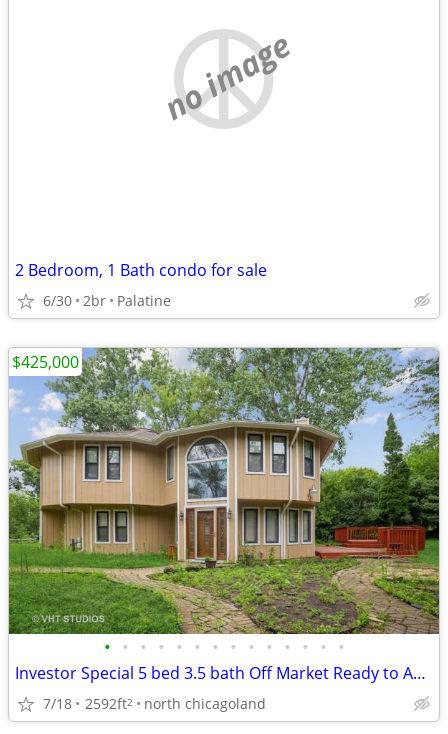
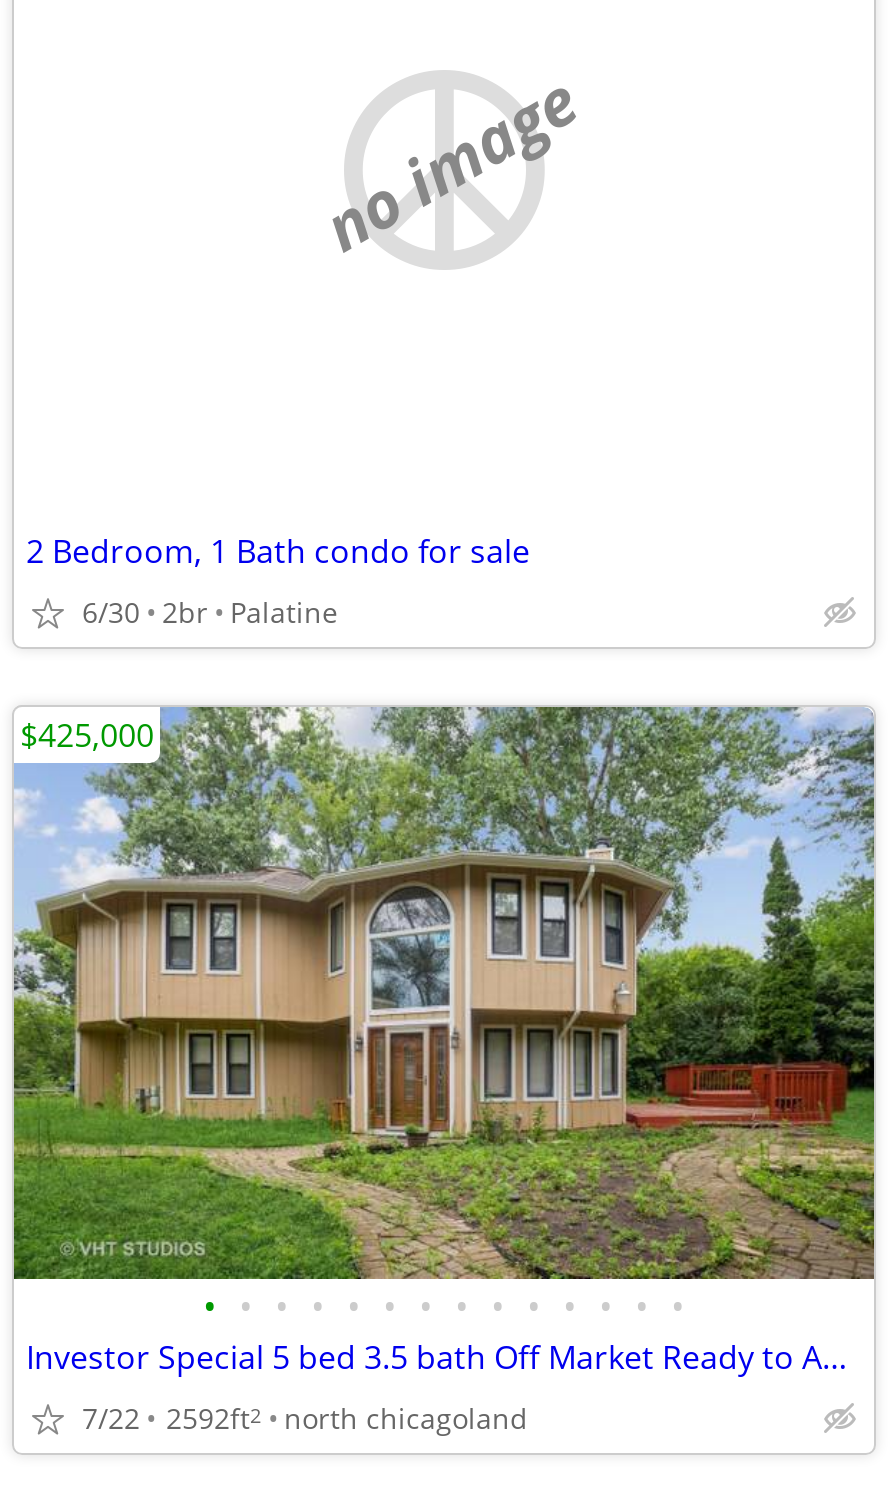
[43,693,266,712] 7/18 2592ft2 north chicagoland -> [82,1398,528,1436] 7/22 2592ft2 north chicagoland

